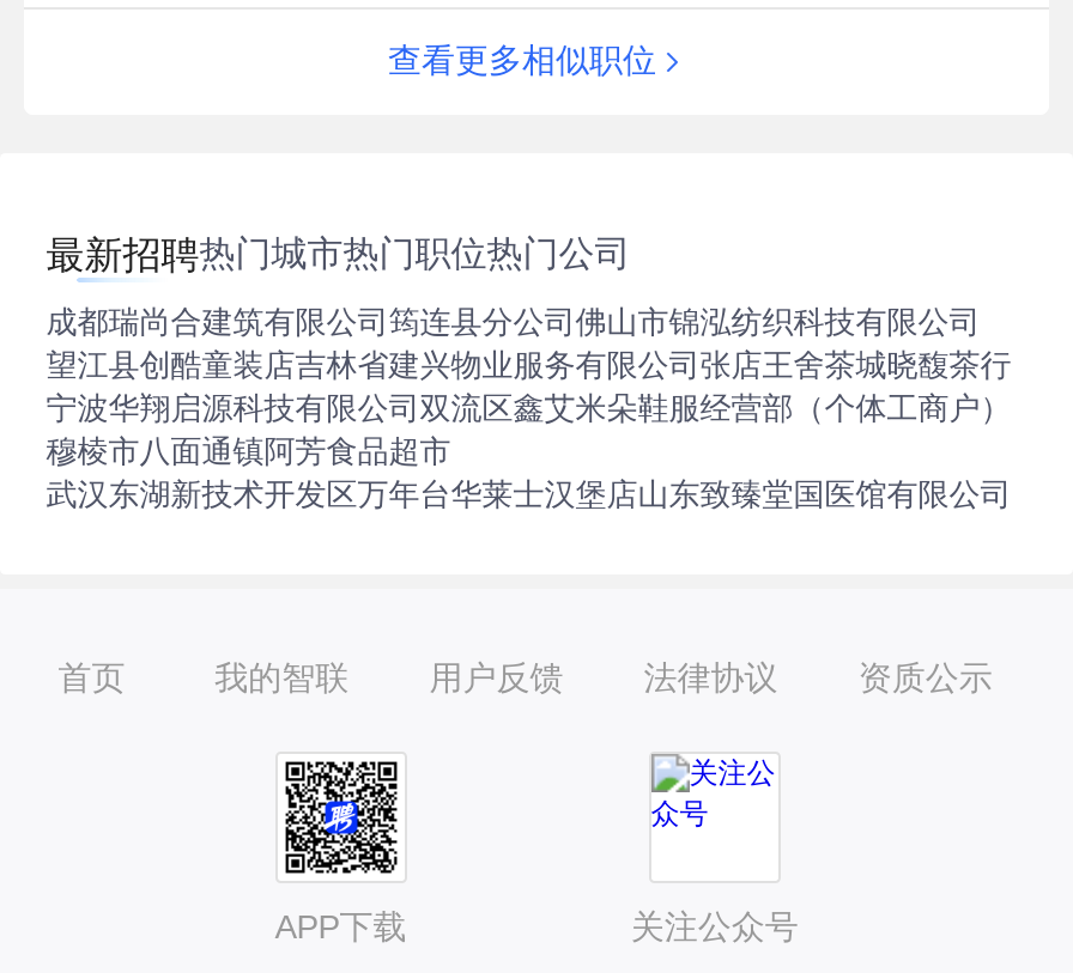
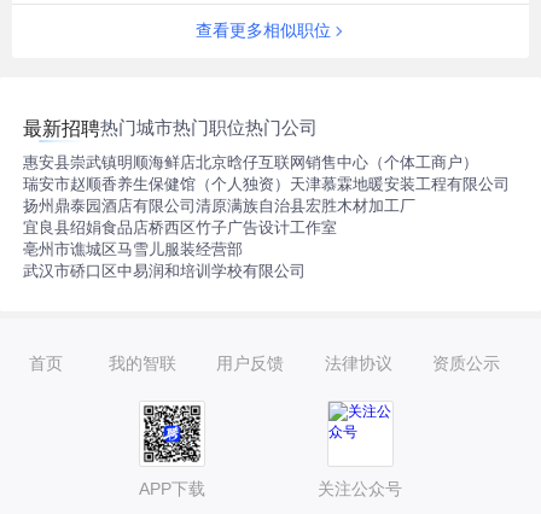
[46,305,1011,513] 成都瑞尚合建筑有限公司筠连县分公司佛山市锦泓纺织科技有限公司 | 望江县创酷童装店吉林省建兴物业服务有限公司张店王舍茶城晓馥茶行 | 宁波华翔启源科技有限公司双流区鑫艾米朵鞋服经营部（个体工商户） | 穆棱市八面通镇阿芳食品超市 | 武汉东湖新技术开发区万年台华莱士汉堡店山东致臻堂国医馆有限公司 -> [23,154,510,281] 惠安县崇武镇明顺海鲜店北京晗仔互联网销售中心（个体工商户） | 瑞安市赵顺香养生保健馆（个人独资）天津慕霖地暖安装工程有限公司 | 扬州鼎泰园酒店有限公司清原满族自治县宏胜木材加工厂 | 宜良县绍娟食品店桥西区竹子广告设计工作室 | 亳州市谯城区马雪儿服装经营部 | 武汉市硚口区中易润和培训学校有限公司

